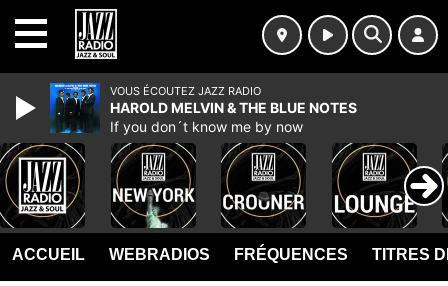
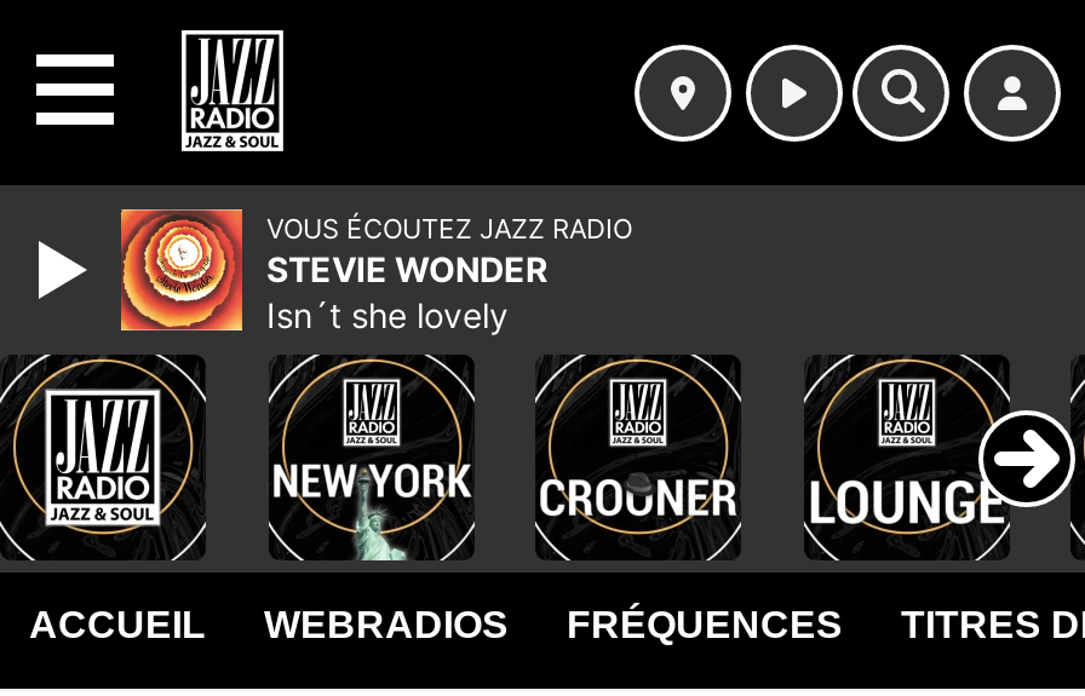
[49,82,357,135] [image] | HAROLD MELVIN & THE BLUE NOTES | If you don´t know me by now -> [119,207,547,335] [image] | STEVIE WONDER | Isn´t she lovely

